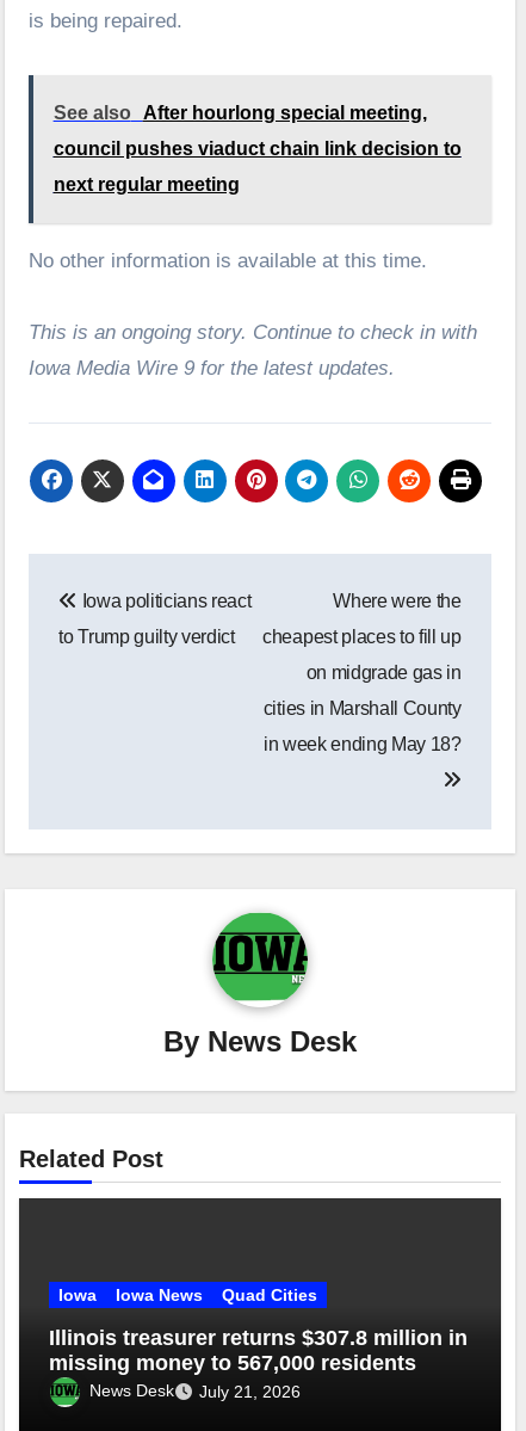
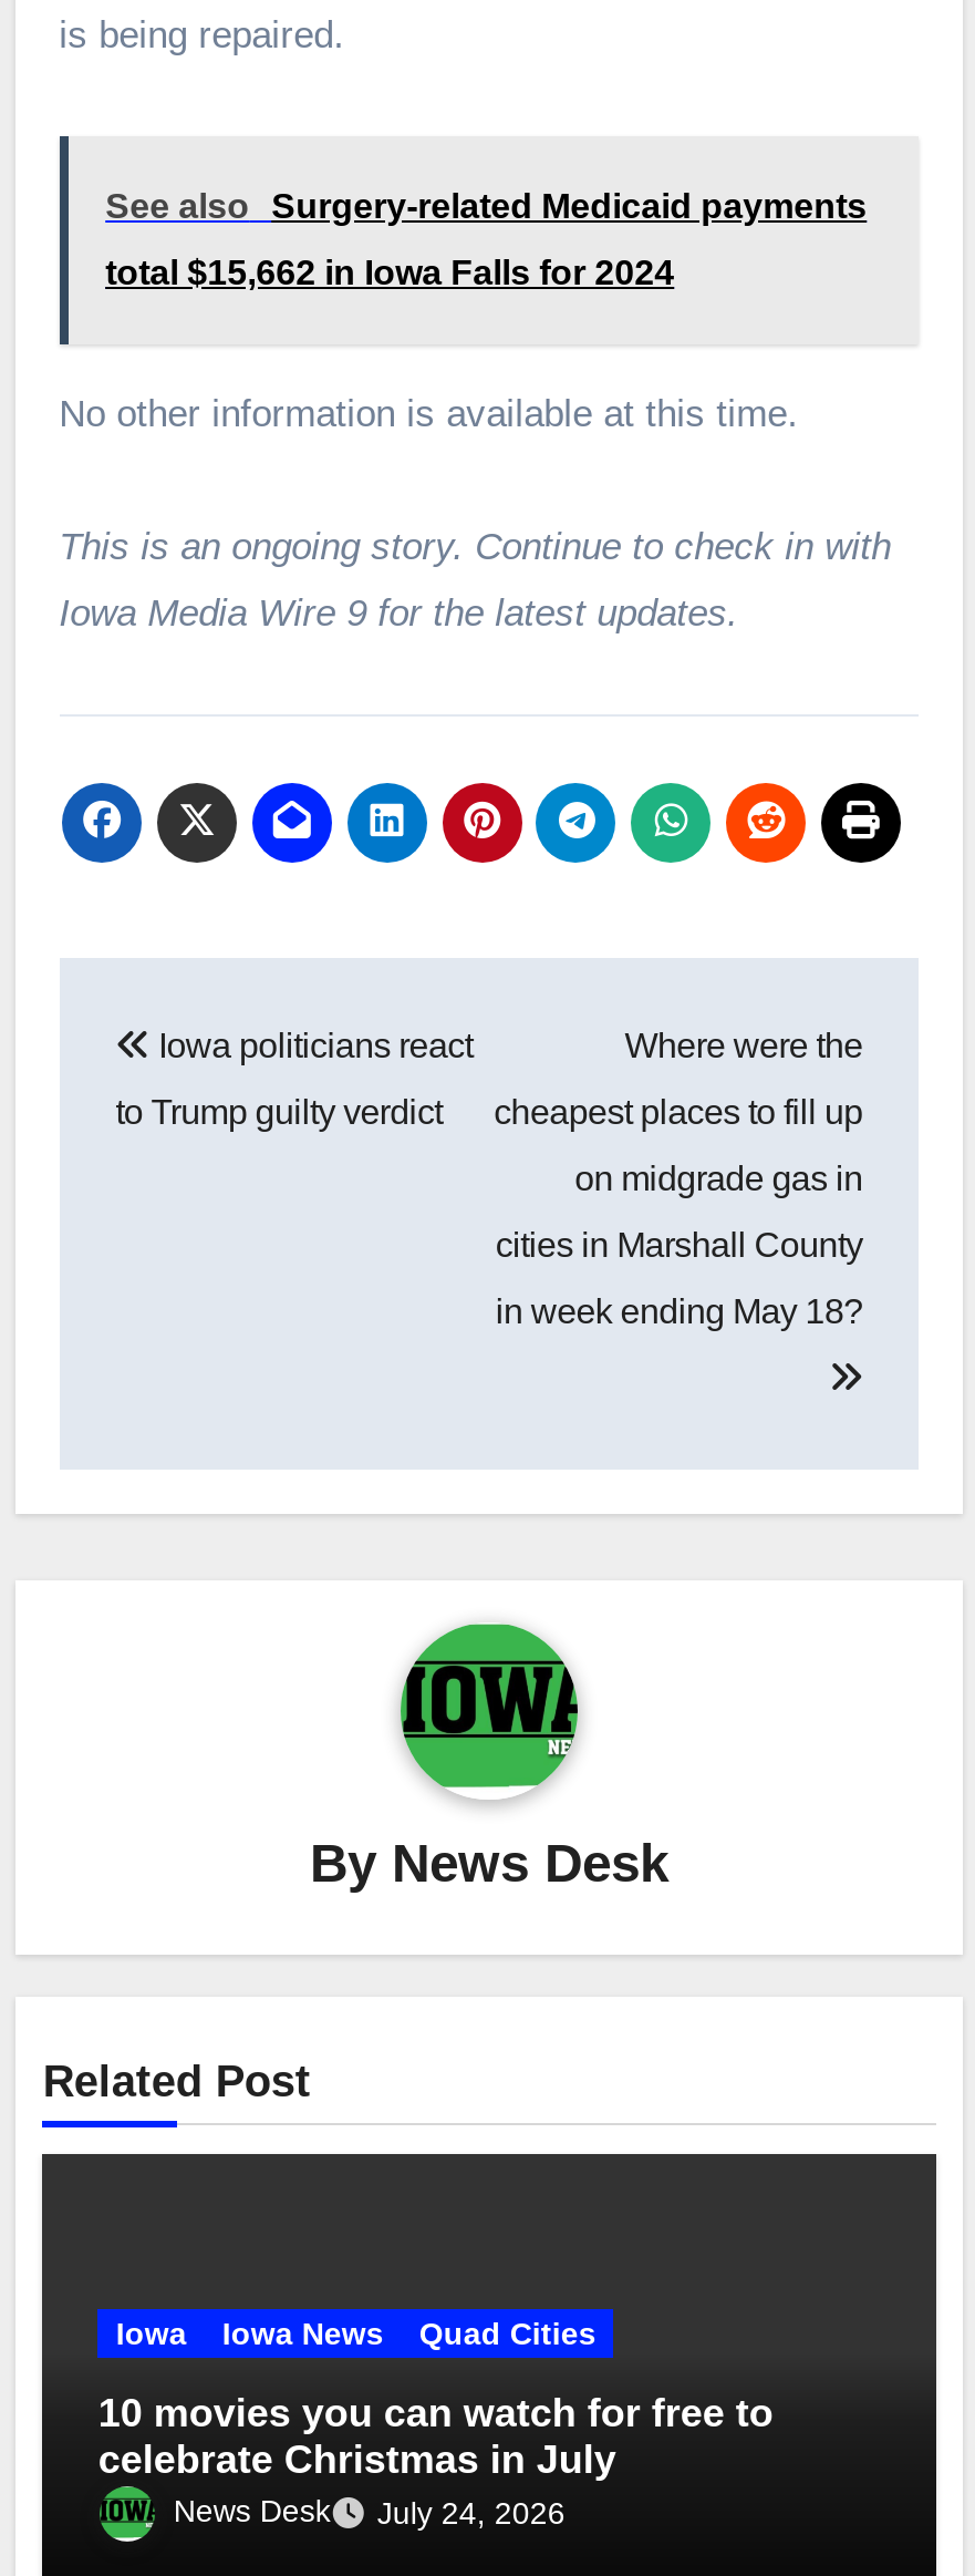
[53,103,461,195] See also After hourlong special meeting, | council pushes viaduct chain link decision to | next regular meeting -> [105,187,867,291] See also Surgery-related Medicaid payments | total $15,662 in Iowa Falls for 2024
[49,1326,468,1375] Illinois treasurer returns $307.8 million in | missing money to 567,000 residents -> [98,2391,773,2482] 10 movies you can watch for free to | celebrate Christmas in July
[90,1381,301,1401] News Desk July 21, 2026 -> [174,2493,565,2530] News Desk July 24, 2026

